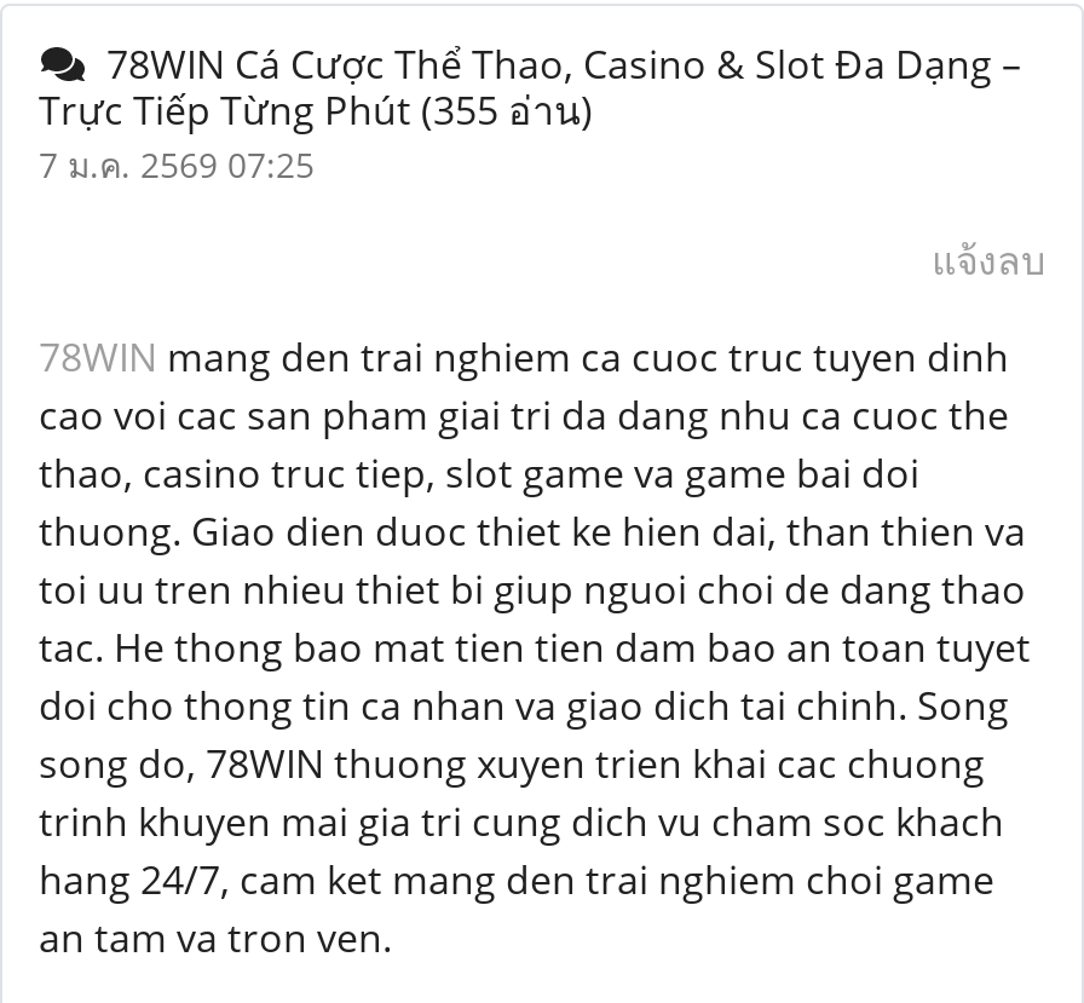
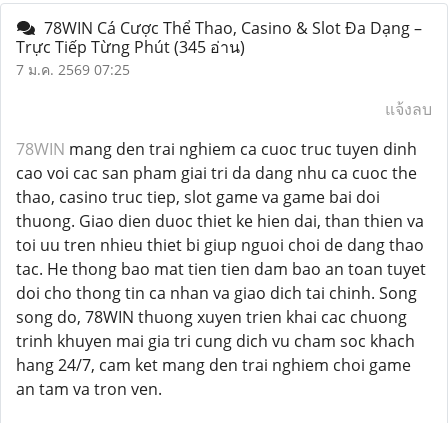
[39,83,593,137] Trực Tiếp Từng Phút (355 อ่าน) -> [16,36,245,58] Trực Tiếp Từng Phút (345 อ่าน)

